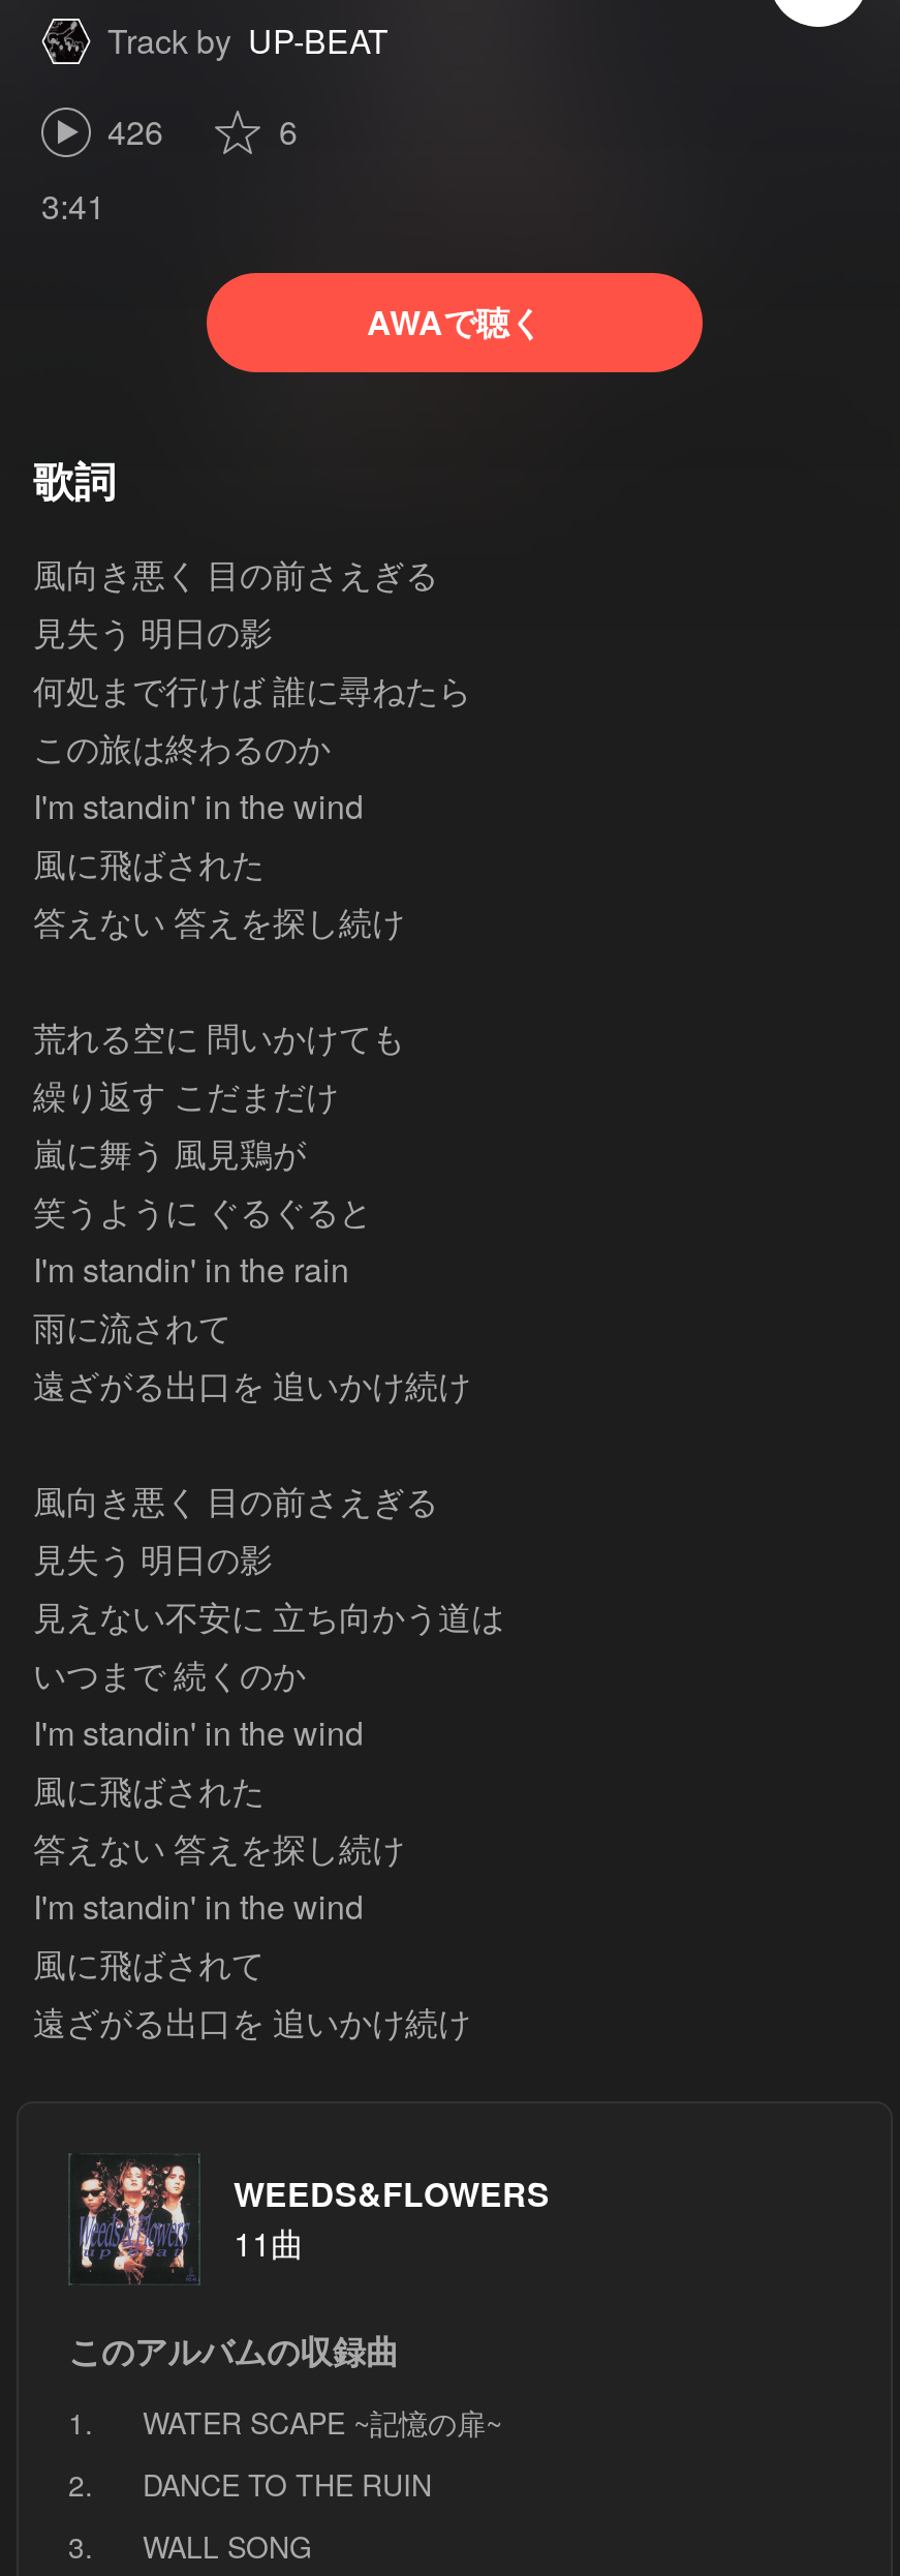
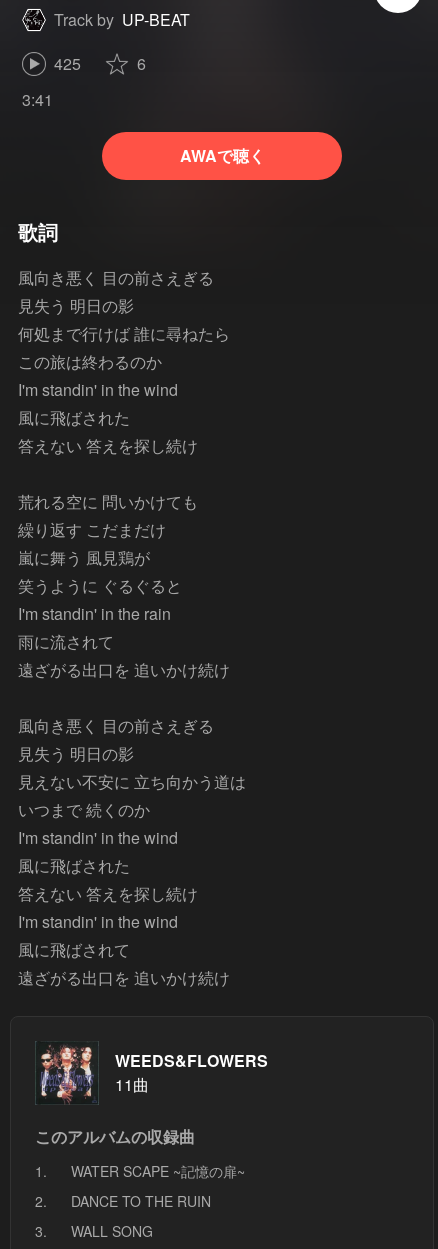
[107,108,163,155] 426 -> [54,52,81,75] 425

